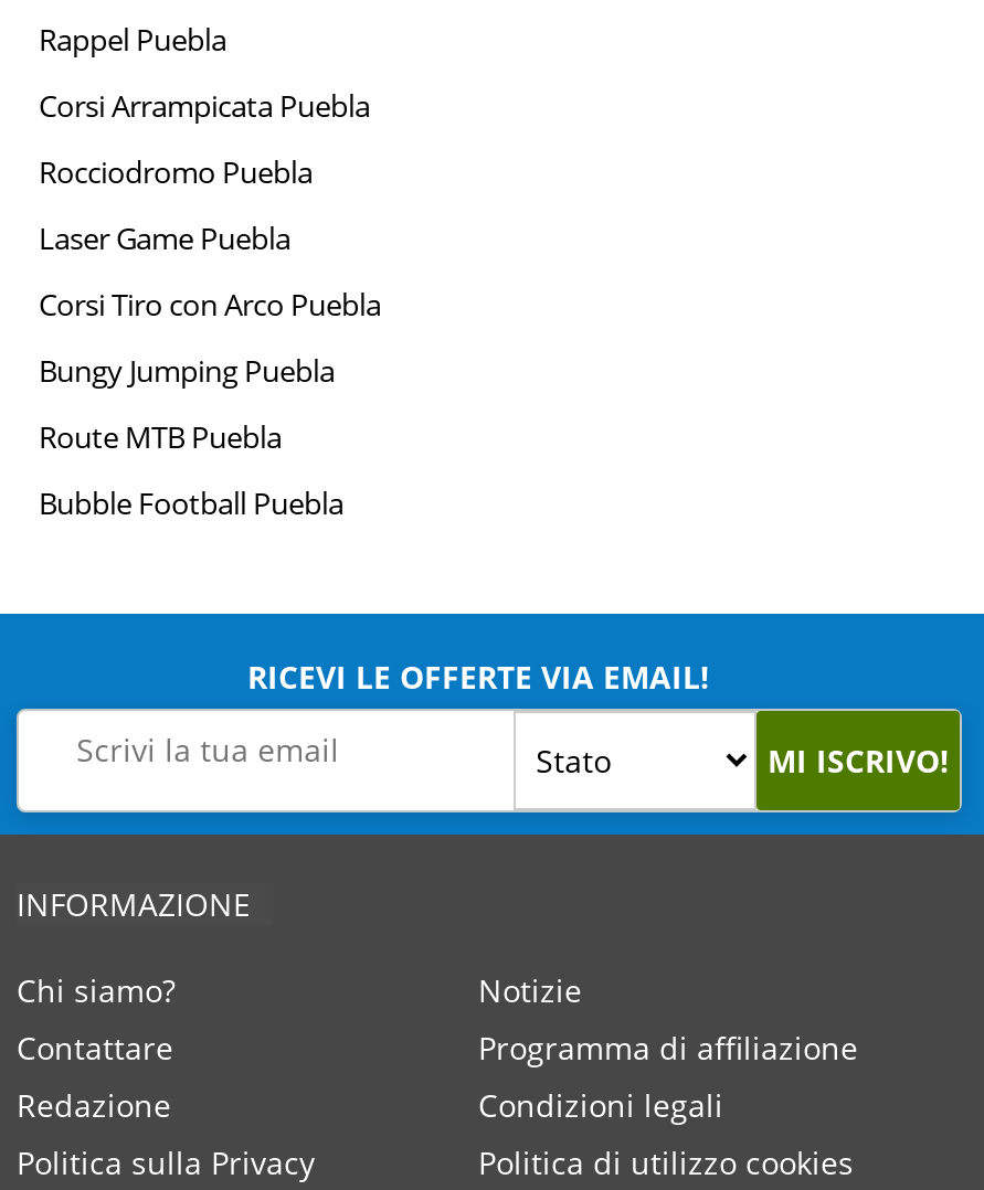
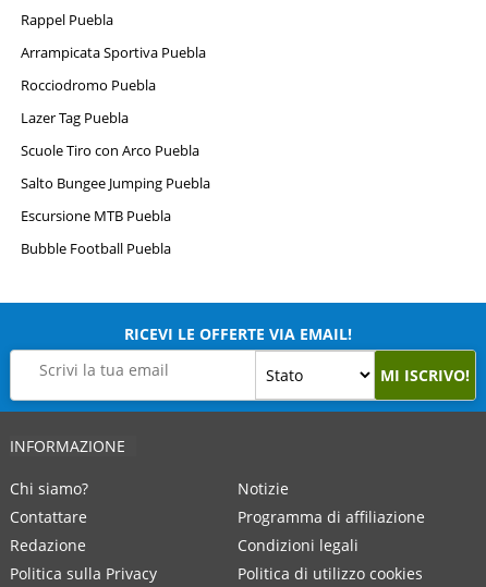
[39,86,370,126] Corsi Arrampicata Puebla -> [21,42,206,62] Arrampicata Sportiva Puebla
[39,218,290,258] Laser Game Puebla -> [21,108,129,127] Lazer Tag Puebla
[39,285,381,324] Corsi Tiro con Arco Puebla -> [21,140,199,160] Scuole Tiro con Arco Puebla
[39,351,335,391] Bungy Jumping Puebla -> [21,173,210,193] Salto Bungee Jumping Puebla
[39,417,282,457] Route MTB Puebla -> [21,206,171,225] Escursione MTB Puebla

